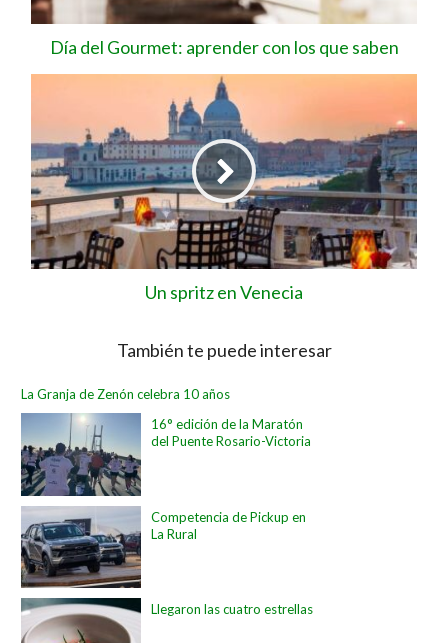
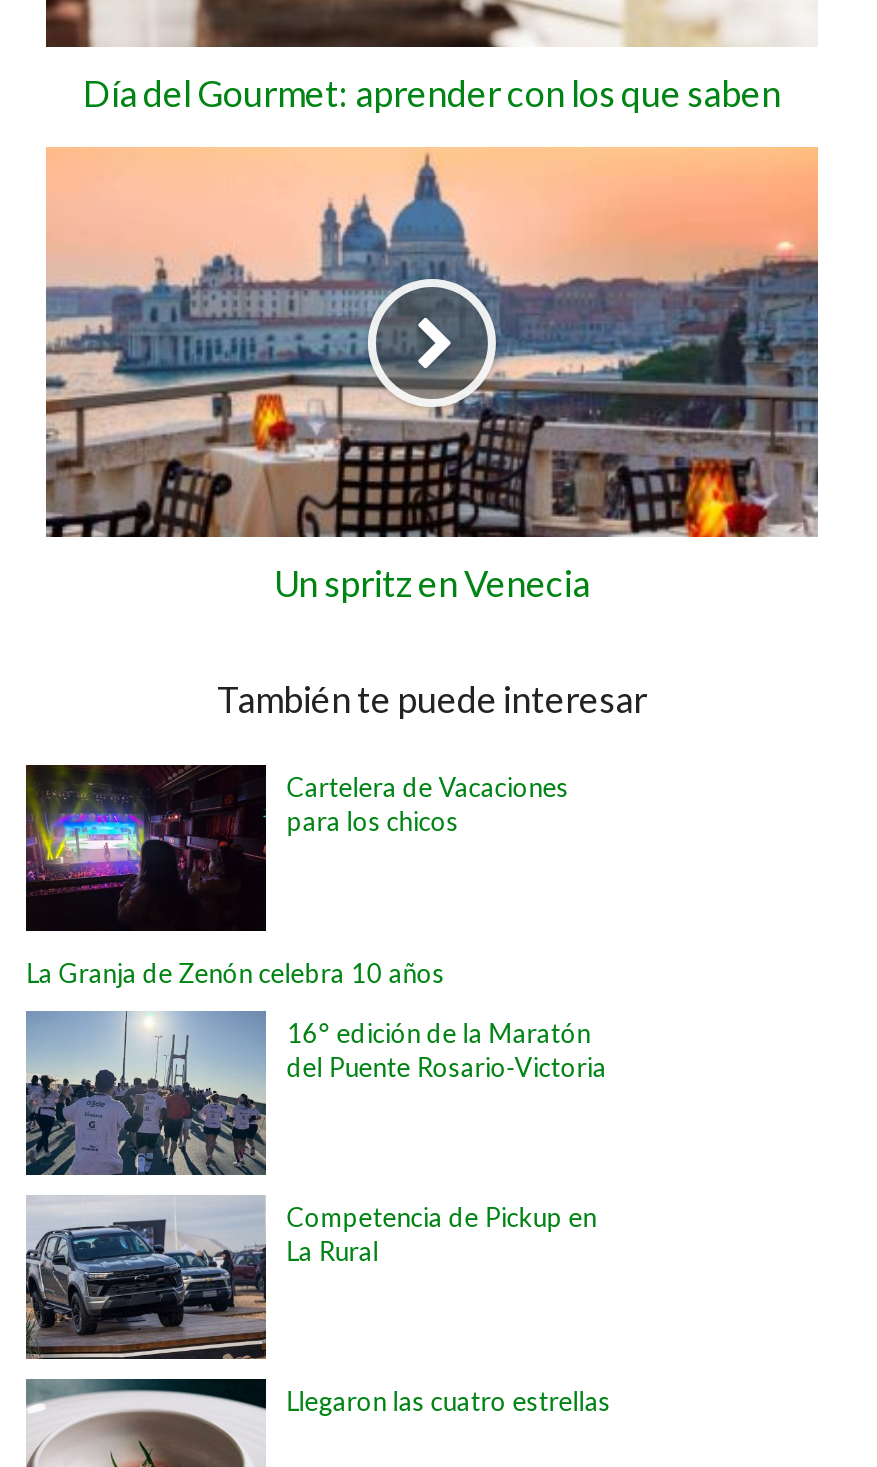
none -> [24,762,568,934] [image] | Cartelera de Vacaciones | para los chicos

